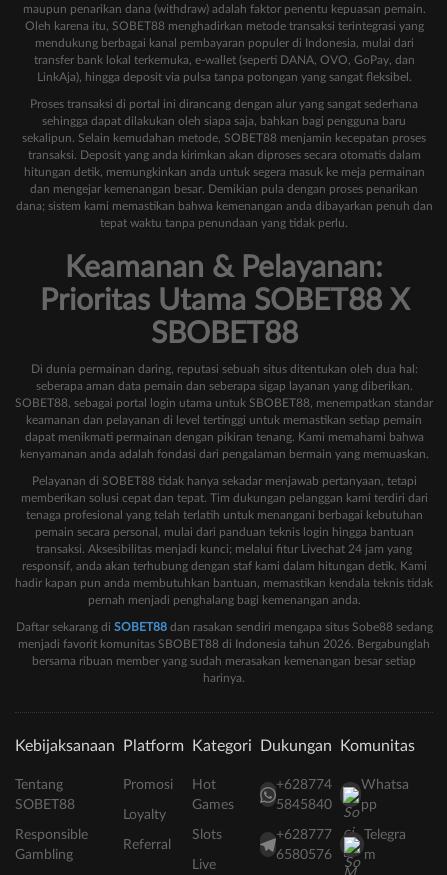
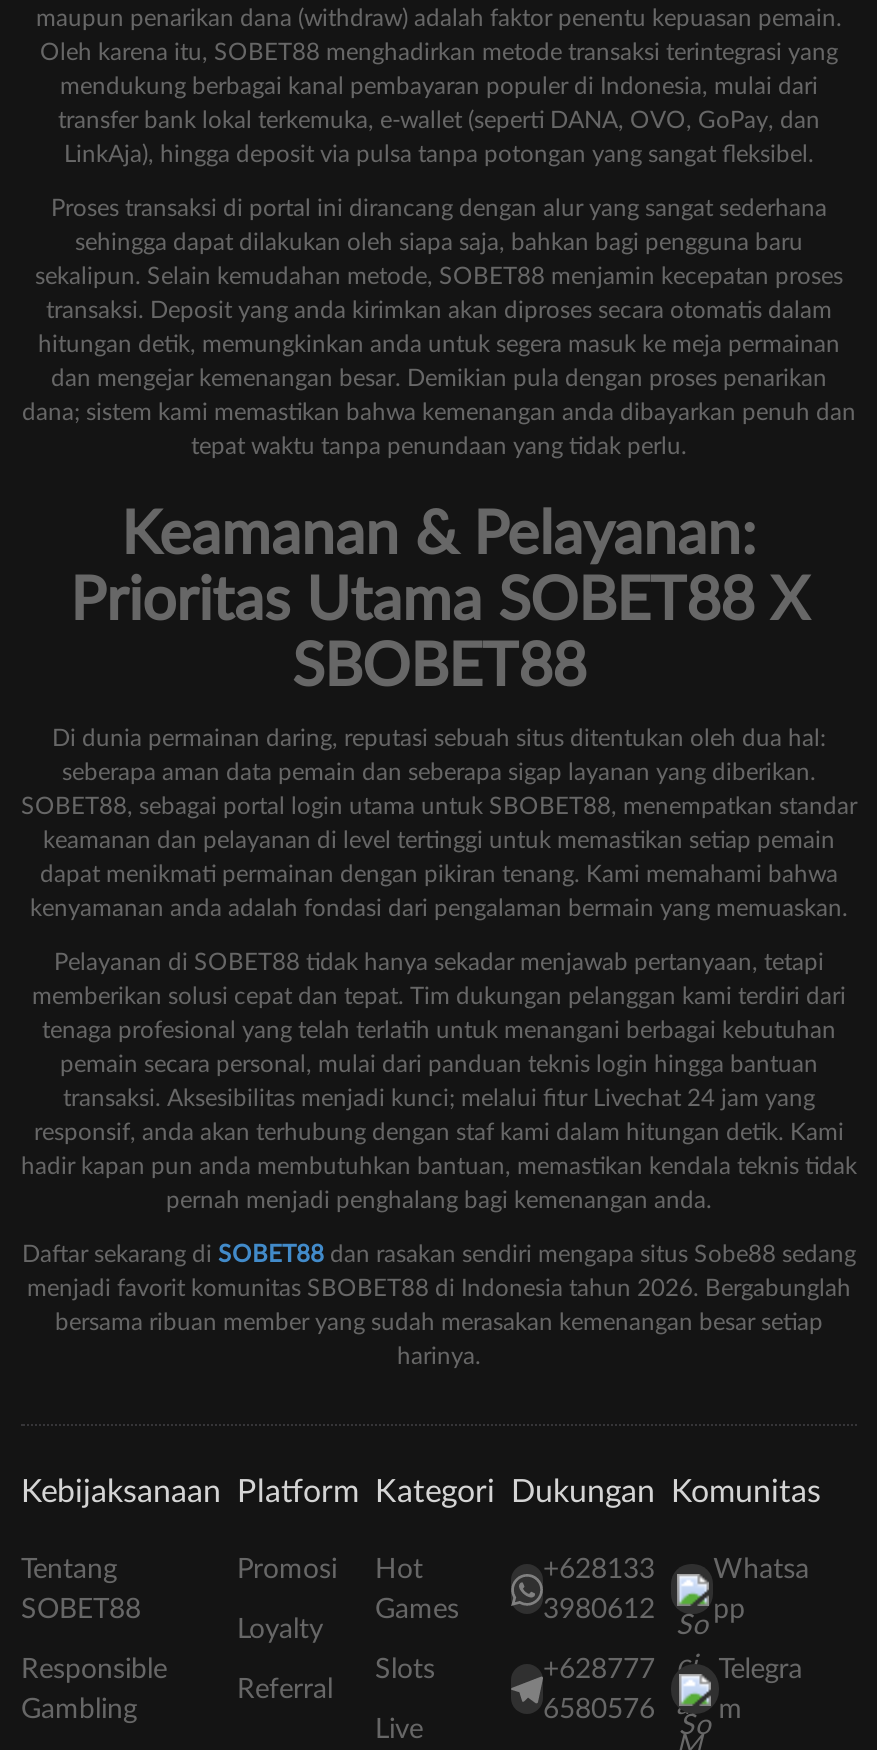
[276,778,332,792] +628774 -> [543,1555,655,1583] +628133
[276,798,332,812] 5845840 -> [543,1595,655,1623] 3980612

